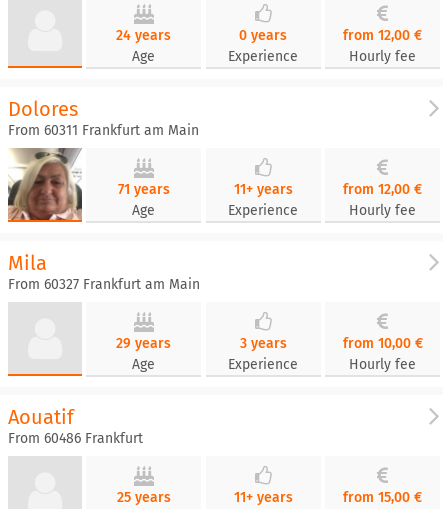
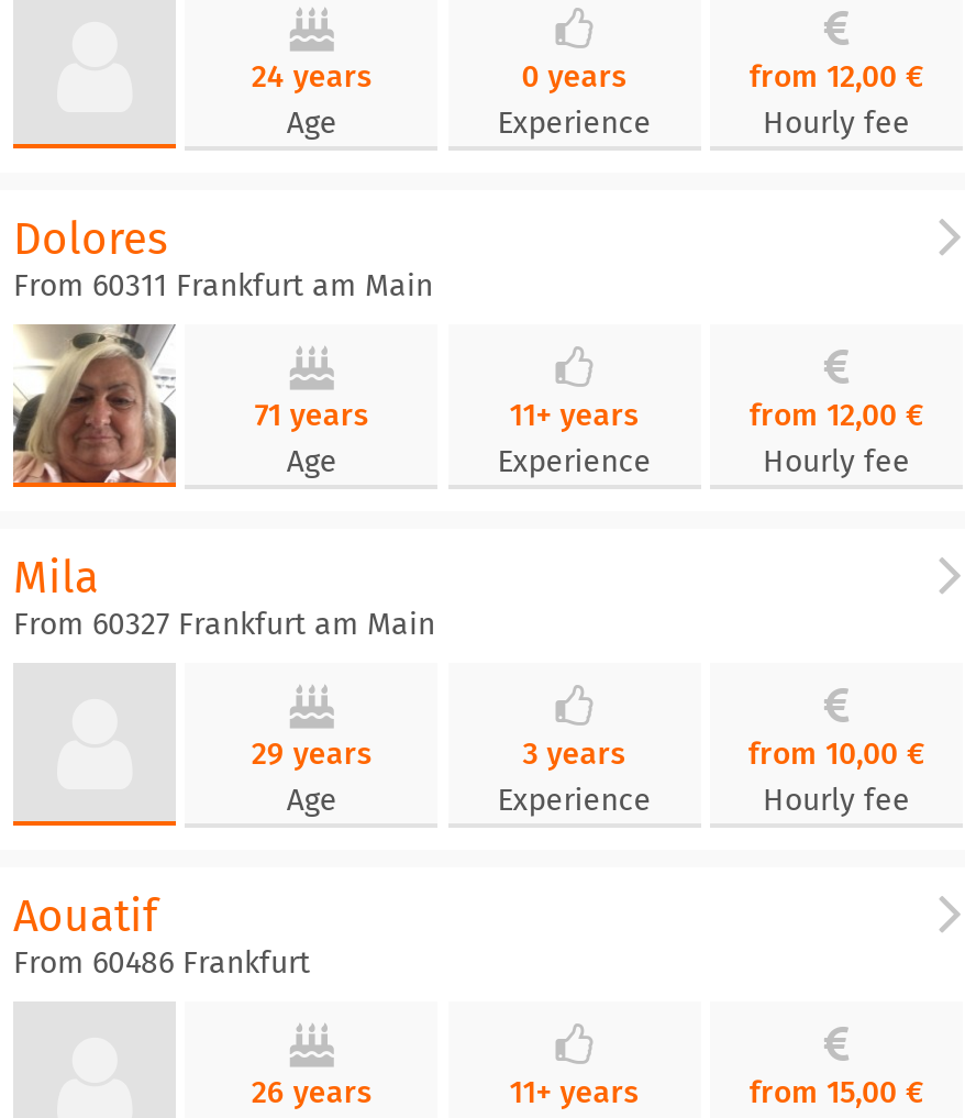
[117,489,171,506] 25 years -> [251,1074,372,1111] 26 years

